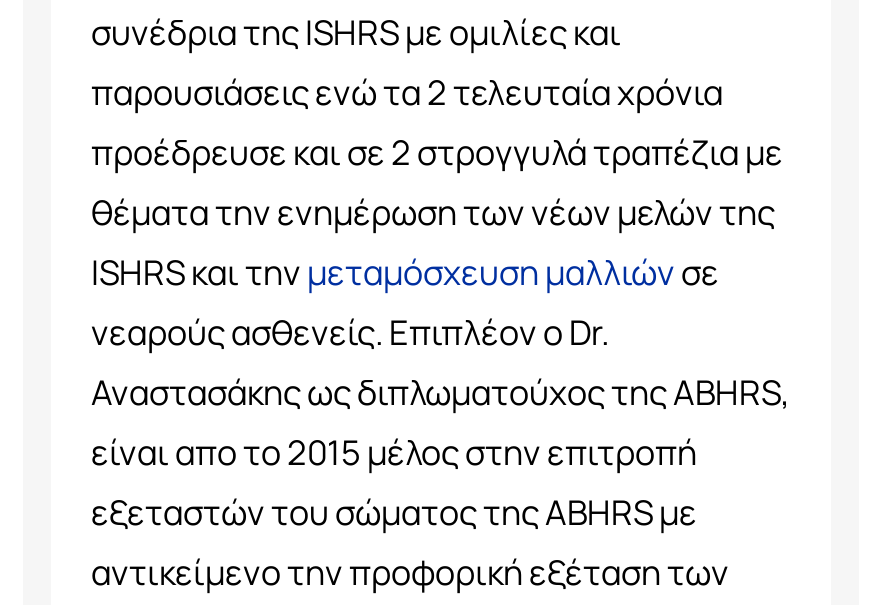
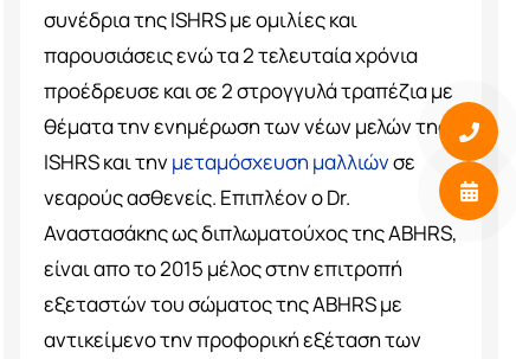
none -> [438,101,499,222] [image]

